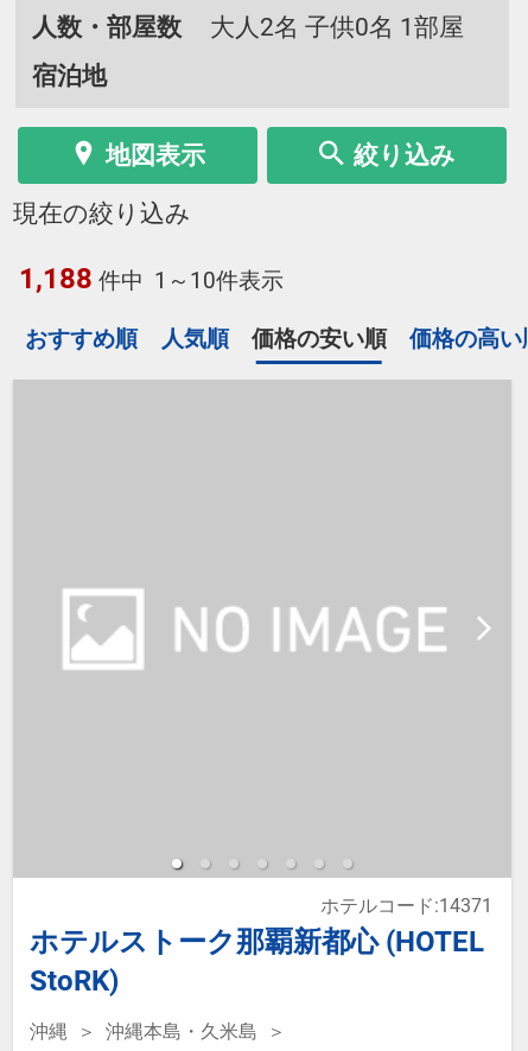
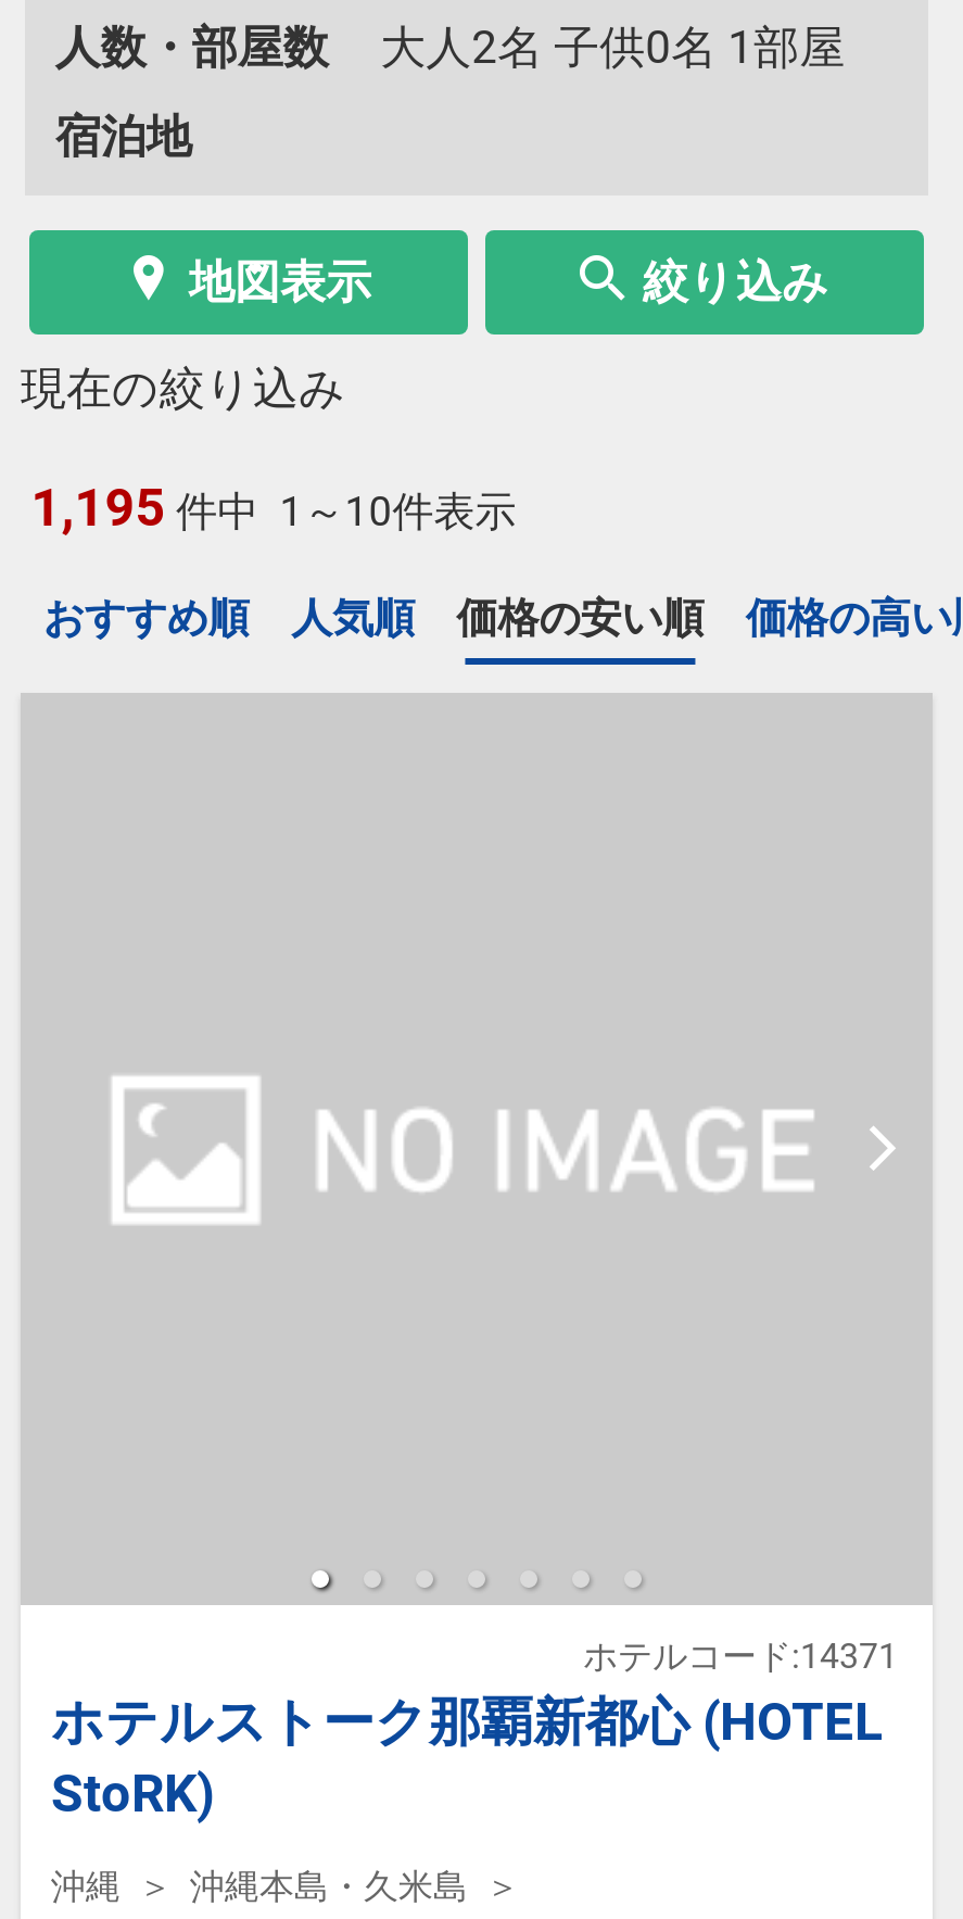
[19,262,284,295] 1,188 件中 1～10件表示 -> [31,478,516,539] 1,195 件中 1～10件表示

